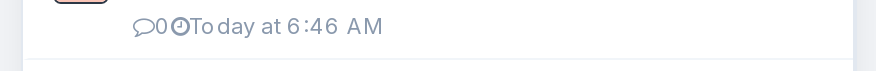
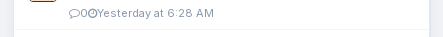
[189,12,383,40] Today at 6:46 AM -> [97,6,214,20] Yesterday at 6:28 AM

